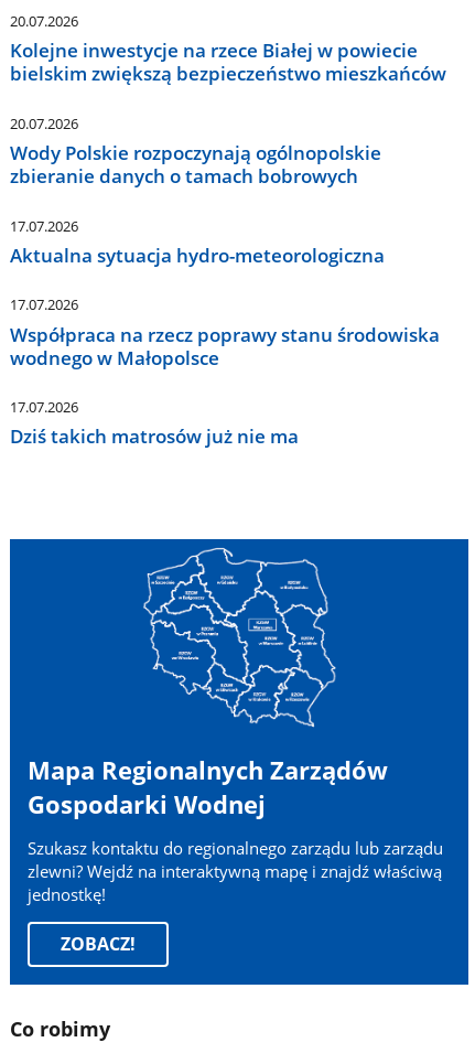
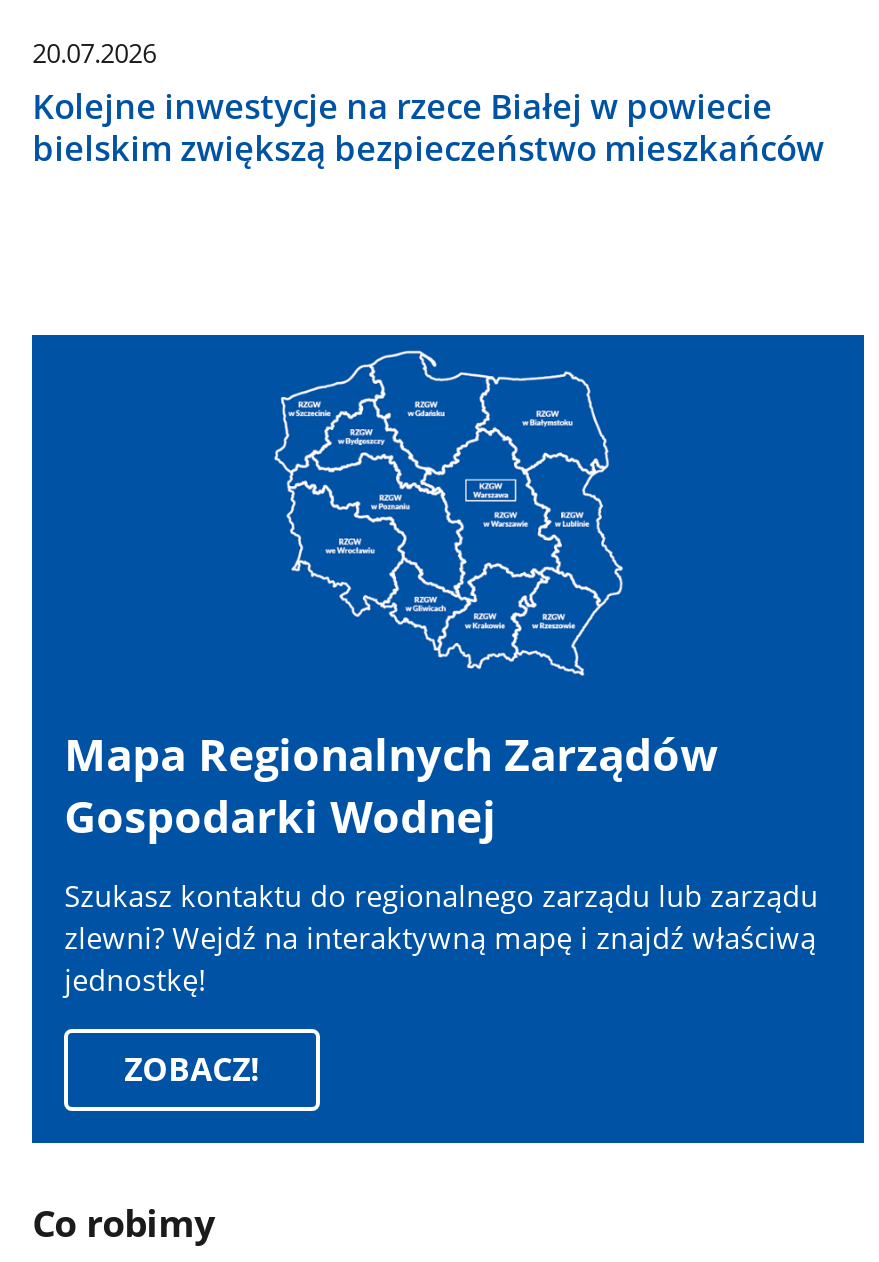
[10,113,440,449] 20.07.2026 | Wody Polskie rozpoczynają ogólnopolskie | zbieranie danych o tamach bobrowych | 17.07.2026 | Aktualna sytuacja hydro-meteorologiczna | 17.07.2026 | Współpraca na rzecz poprawy stanu środowiska | wodnego w Małopolsce | 17.07.2026 | Dziś takich matrosów już nie ma -> none

